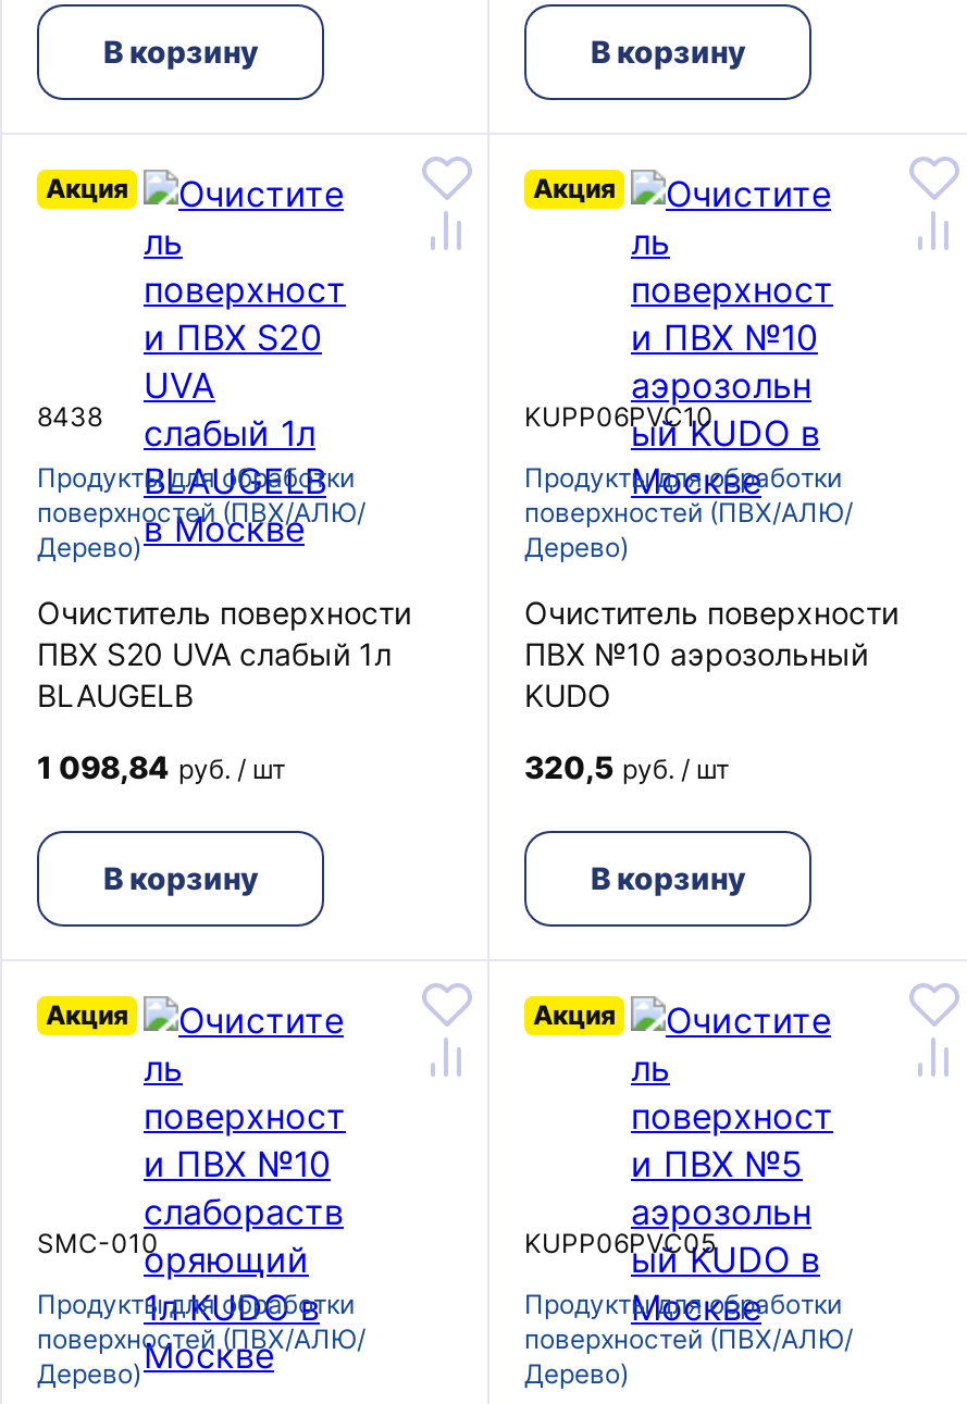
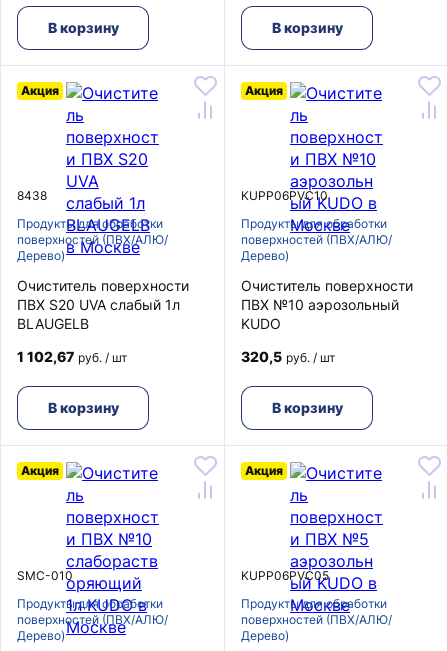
[37,748,285,785] 1 098,84 руб. / шт -> [17,348,127,365] 1 102,67 руб. / шт

